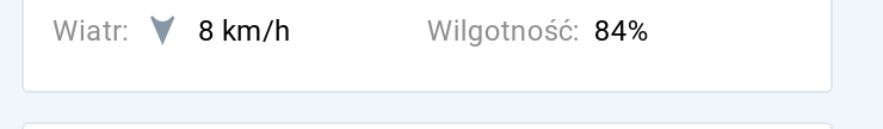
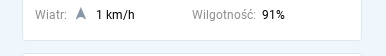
[198,14,649,48] 8 km/h | Wilgotność: 84% -> [96,8,285,22] 1 km/h | Wilgotność: 91%

